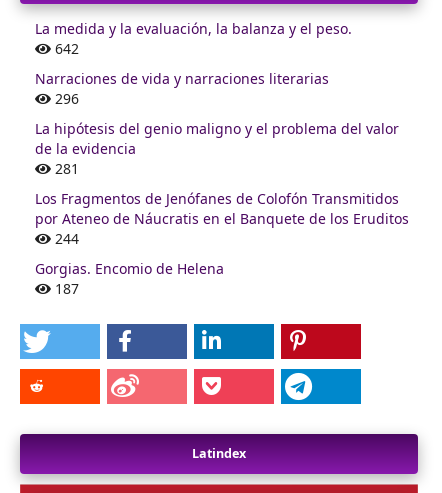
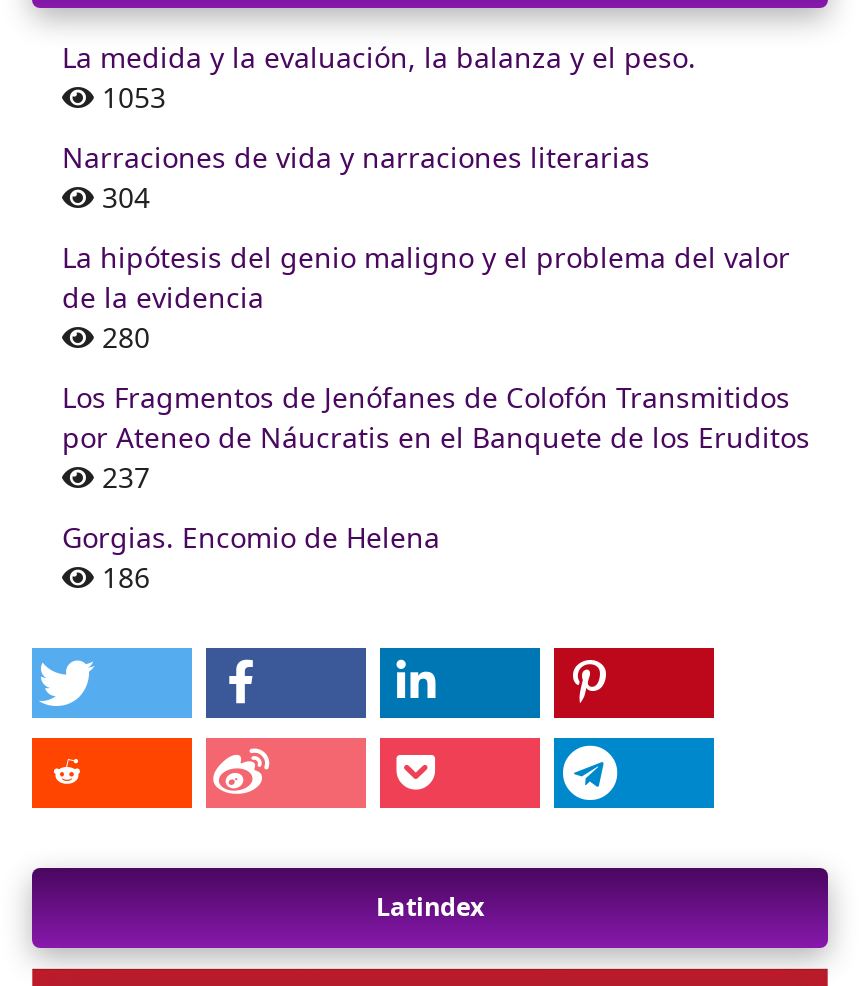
[51,39,79,58] 642 -> [94,78,166,116] 1053
[51,89,79,108] 296 -> [94,178,150,216] 304
[51,159,79,178] 281 -> [94,318,150,356] 280
[51,229,79,248] 244 -> [94,458,150,496] 237
[51,279,79,298] 187 -> [94,558,150,596] 186

